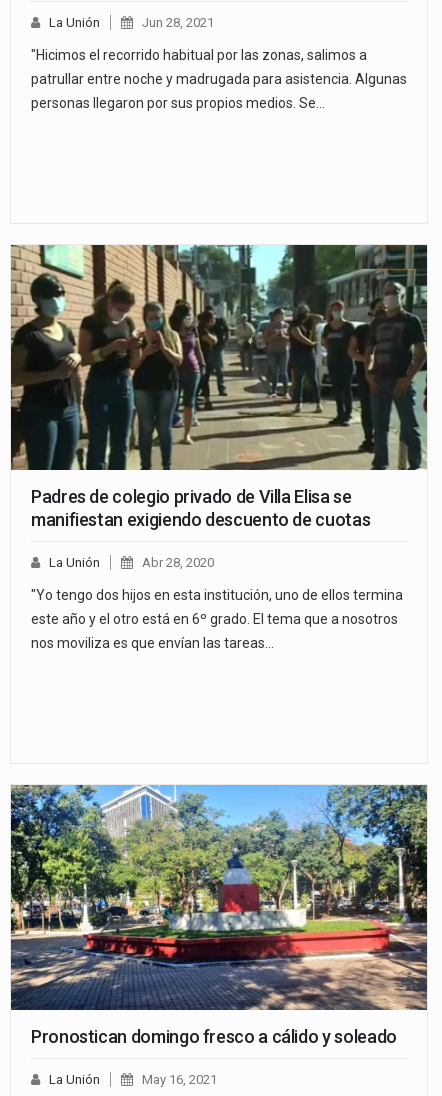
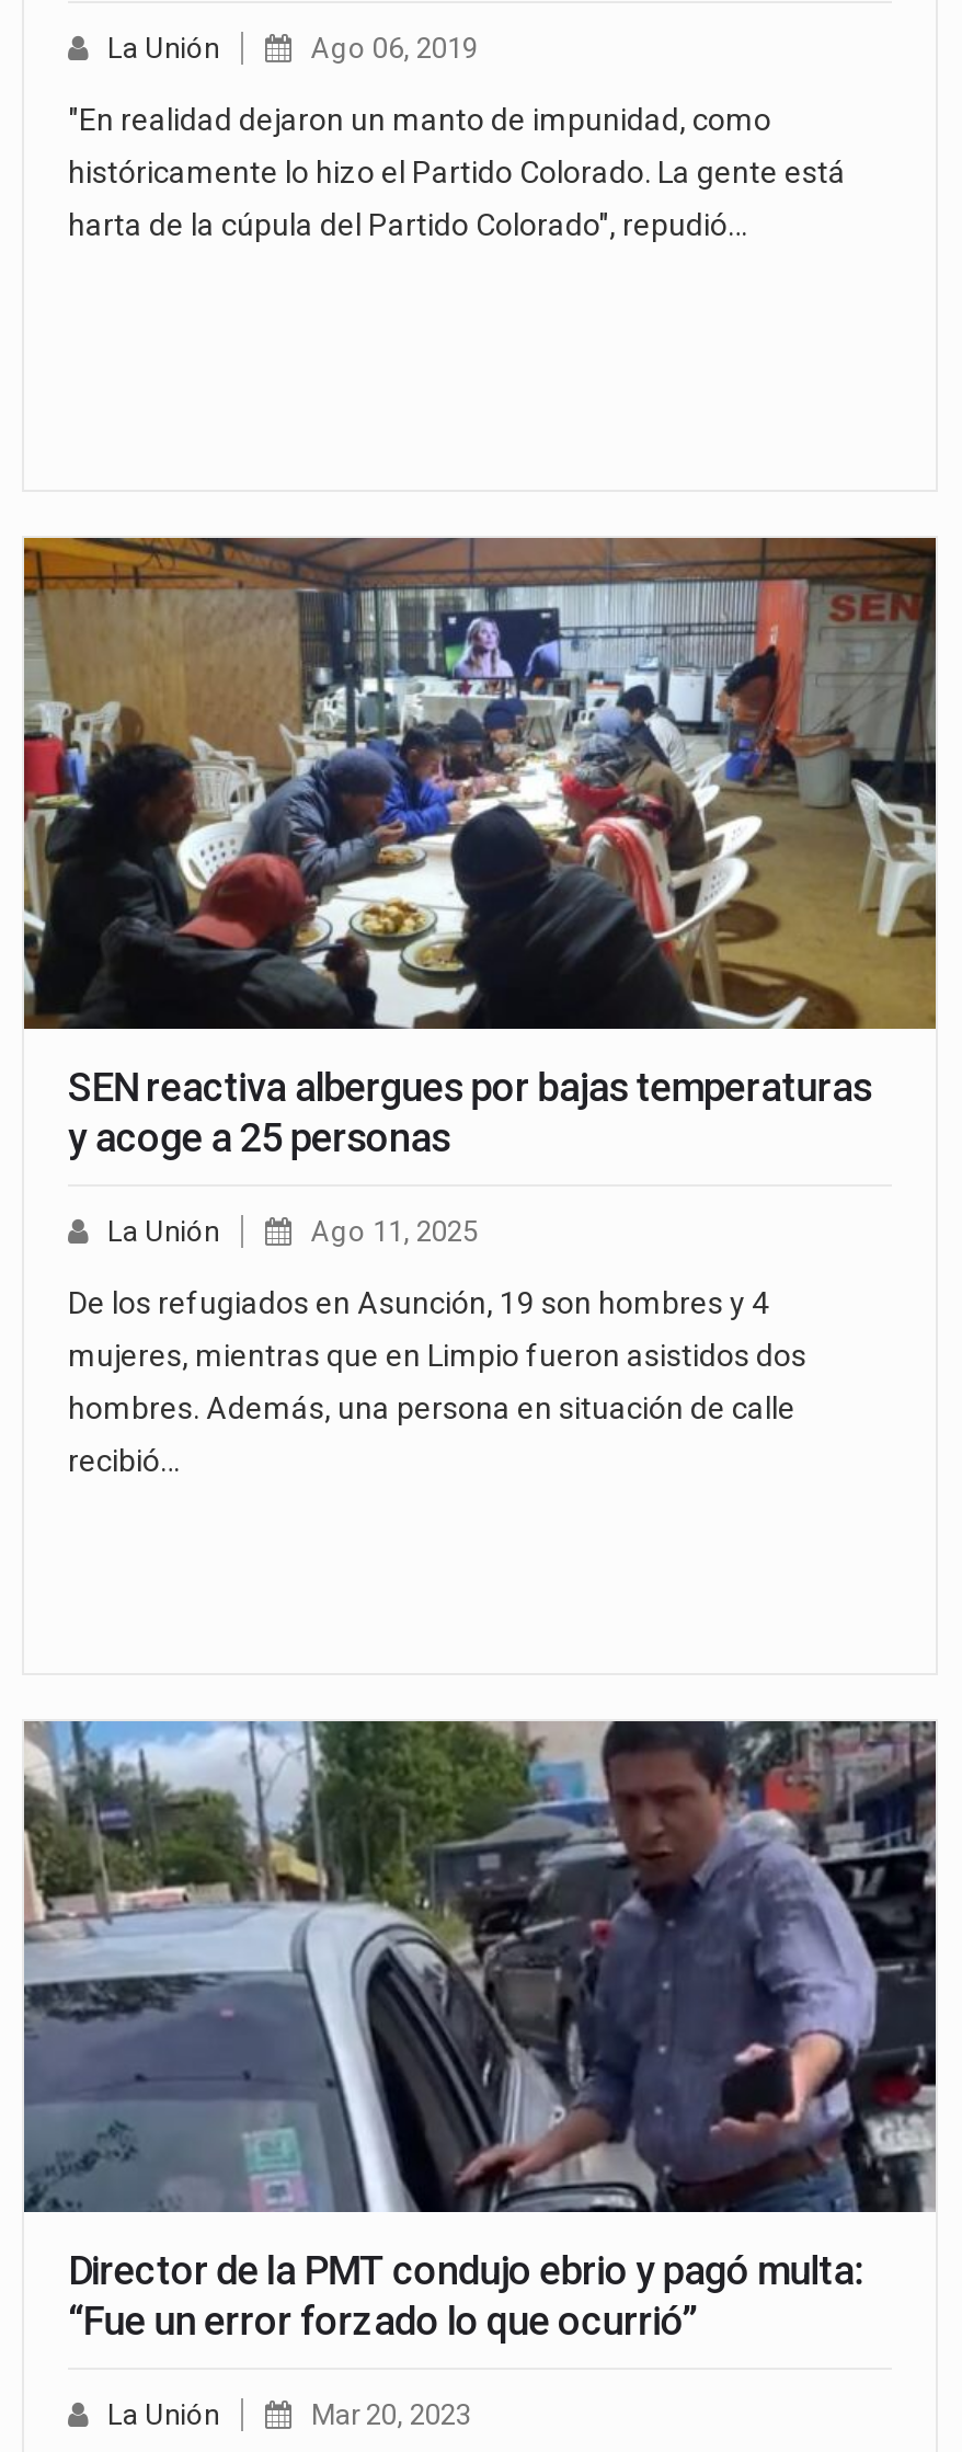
[142,15,214,30] Jun 28, 2021 -> [311,33,478,66] Ago 06, 2019
[31,47,367,63] "Hicimos el recorrido habitual por las zonas, salimos a -> [68,103,771,138] "En realidad dejaron un manto de impunidad, como
[31,71,407,87] patrullar entre noche y madrugada para asistencia. Algunas -> [68,156,846,191] históricamente lo hizo el Partido Colorado. La gente está
[31,95,325,111] personas llegaron por sus propios medios. Se… -> [68,208,747,243] harta de la cúpula del Partido Colorado", repudió…
[10,244,428,530] [image] | Padres de colegio privado de Villa Elisa se | manifiestan exigiendo descuento de cuotas -> [22,535,938,1161] [image] | SEN reactiva albergues por bajas temperaturas | y acoge a 25 personas
[31,555,403,651] Abr 28, 2020 | "Yo tengo dos hijos en esta institución, uno de ellos termina | este año y el otro está en 6º grado. El tema que a nosotros | nos moviliza es que envían las tareas… -> [68,1216,806,1479] Ago 11, 2025 | De los refugiados en Asunción, 19 son hombres y 4 | mujeres, mientras que en Limpio fueron asistidos dos | hombres. Además, una persona en situación de calle | recibió…
[11,784,427,1047] [image] | Pronostican domingo fresco a cálido y soleado -> [24,1718,938,2345] [image] | Director de la PMT condujo ebrio y pagó multa: | “Fue un error forzado lo que ocurrió”
[142,1072,217,1087] May 16, 2021 -> [311,2399,471,2432] Mar 20, 2023

